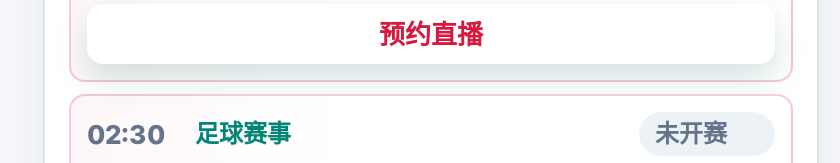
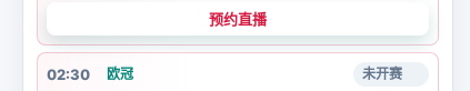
[195,118,291,148] 足球赛事 -> [107,65,133,82] 欧冠

